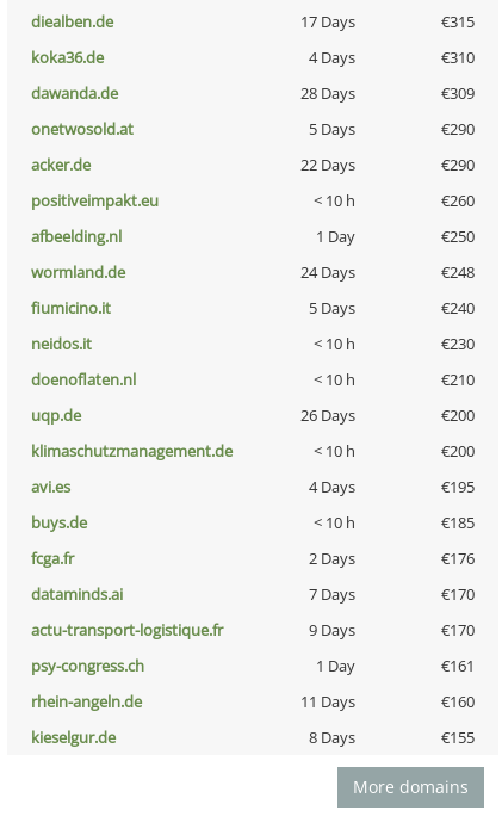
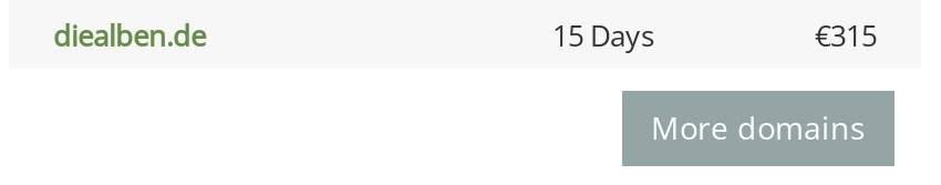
[300,11,355,32] 17 Days -> [552,16,654,55] 15 Days
[31,47,475,748] koka36.de | 4 Days | €310 | dawanda.de | 28 Days | €309 | onetwosold.at | 5 Days | €290 | acker.de | 22 Days | €290 | positiveimpakt.eu | < 10 h | €260 | afbeelding.nl | 1 Day | €250 | wormland.de | 24 Days | €248 | fiumicino.it | 5 Days | €240 | neidos.it | < 10 h | €230 | doenoflaten.nl | < 10 h | €210 | uqp.de | 26 Days | €200 | klimaschutzmanagement.de | < 10 h | €200 | avi.es | 4 Days | €195 | buys.de | < 10 h | €185 | fcga.fr | 2 Days | €176 | dataminds.ai | 7 Days | €170 | actu-transport-logistique.fr | 9 Days | €170 | psy-congress.ch | 1 Day | €161 | rhein-angeln.de | 11 Days | €160 | kieselgur.de | 8 Days | €155 -> none

